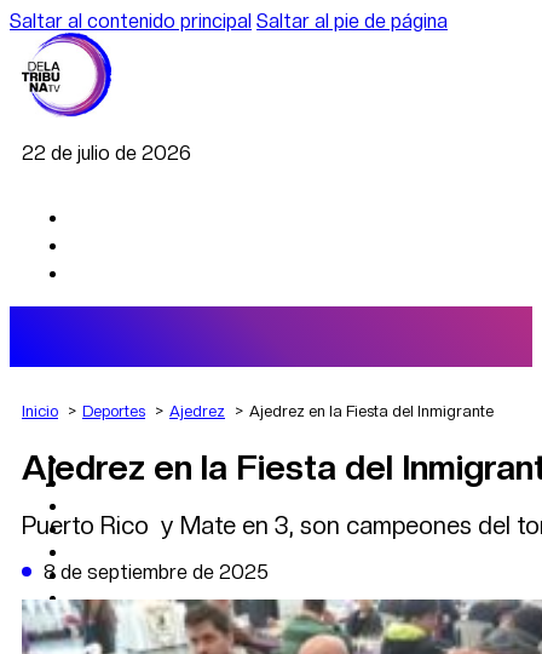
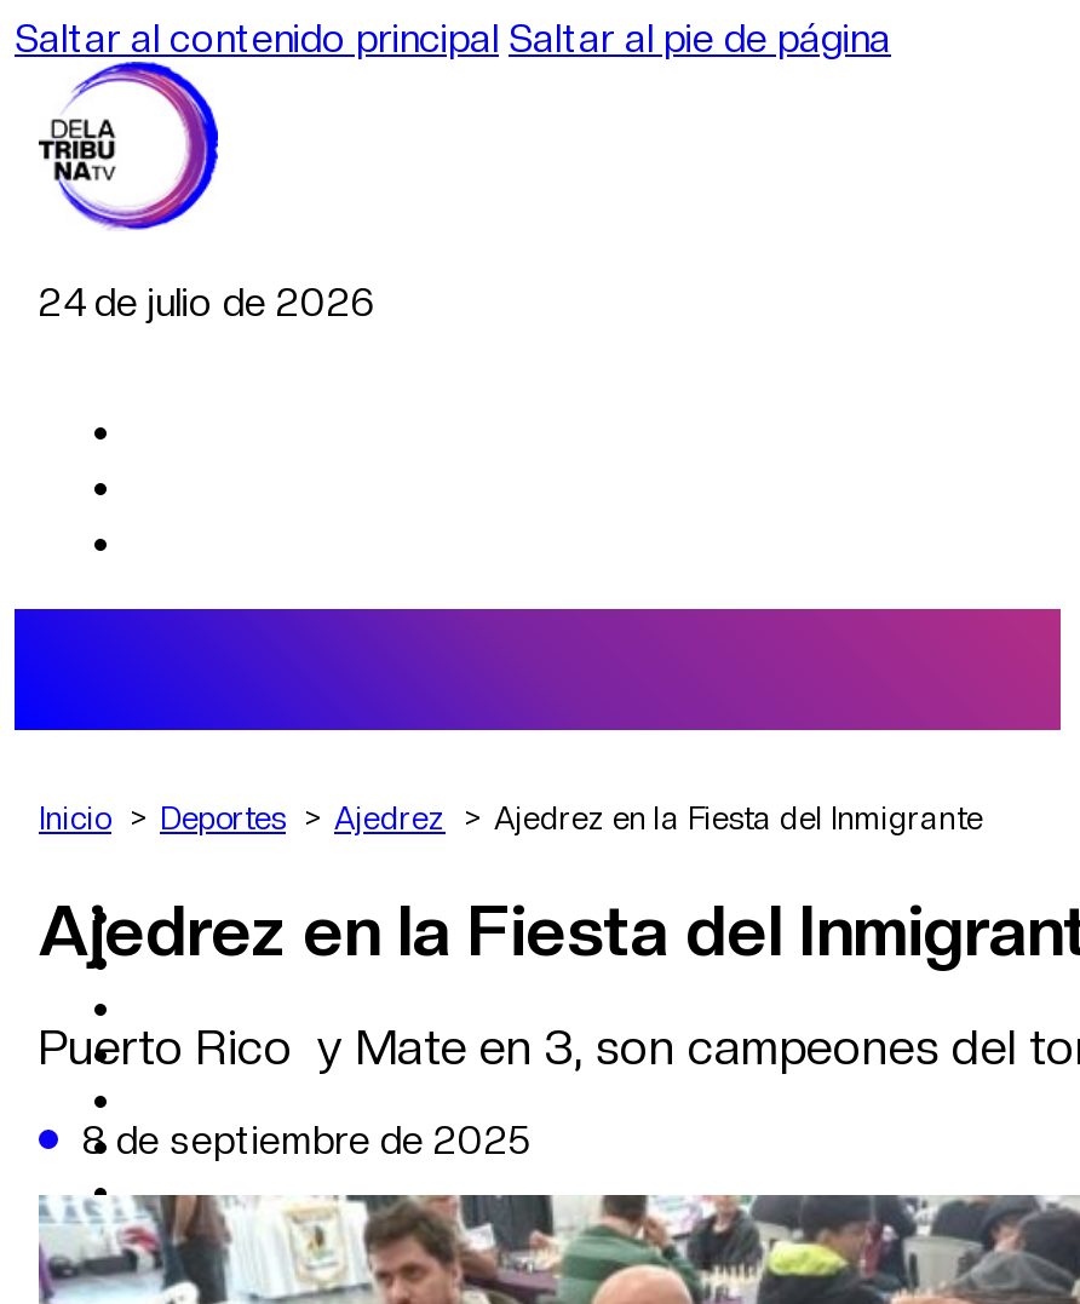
[22,142,191,165] 22 de julio de 2026 -> [39,280,375,326] 24 de julio de 2026

